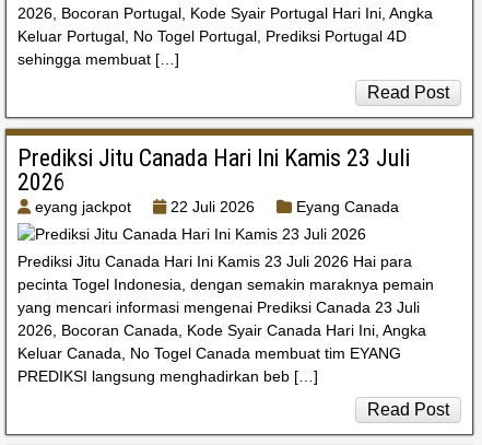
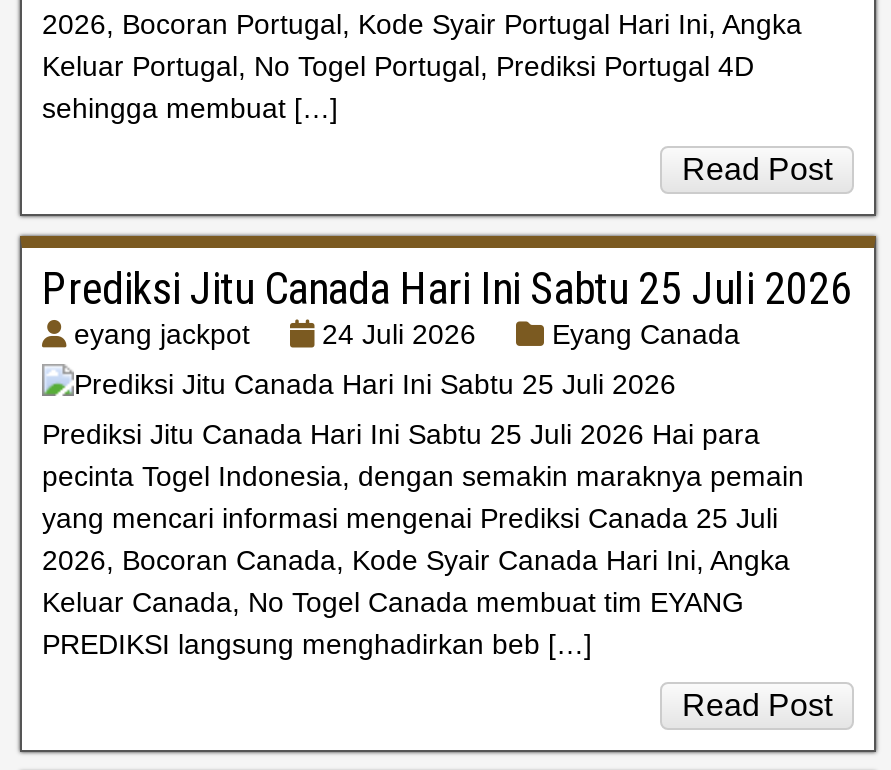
[17,145,410,196] Prediksi Jitu Canada Hari Ini Kamis 23 Juli | 2026 -> [42,264,852,314] Prediksi Jitu Canada Hari Ini Sabtu 25 Juli 2026
[31,198,255,216] eyang jackpot 22 Juli 2026 -> [66,318,476,350] eyang jackpot 24 Juli 2026
[17,253,412,270] Prediksi Jitu Canada Hari Ini Kamis 23 Juli 2026 Hai para -> [42,418,760,450] Prediksi Jitu Canada Hari Ini Sabtu 25 Juli 2026 Hai para
[17,299,420,316] yang mencari informasi mengenai Prediksi Canada 23 Juli -> [42,502,778,534] yang mencari informasi mengenai Prediksi Canada 25 Juli

